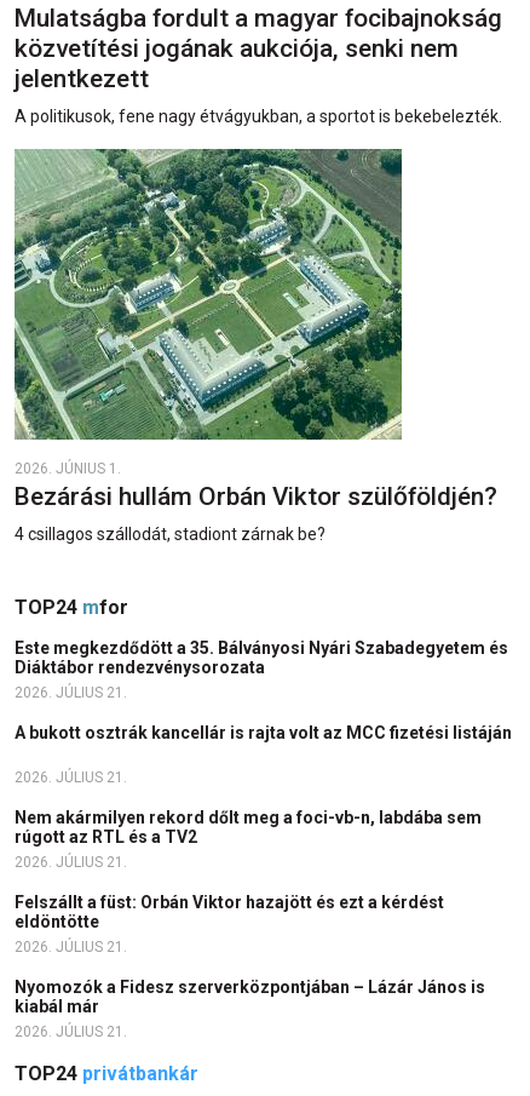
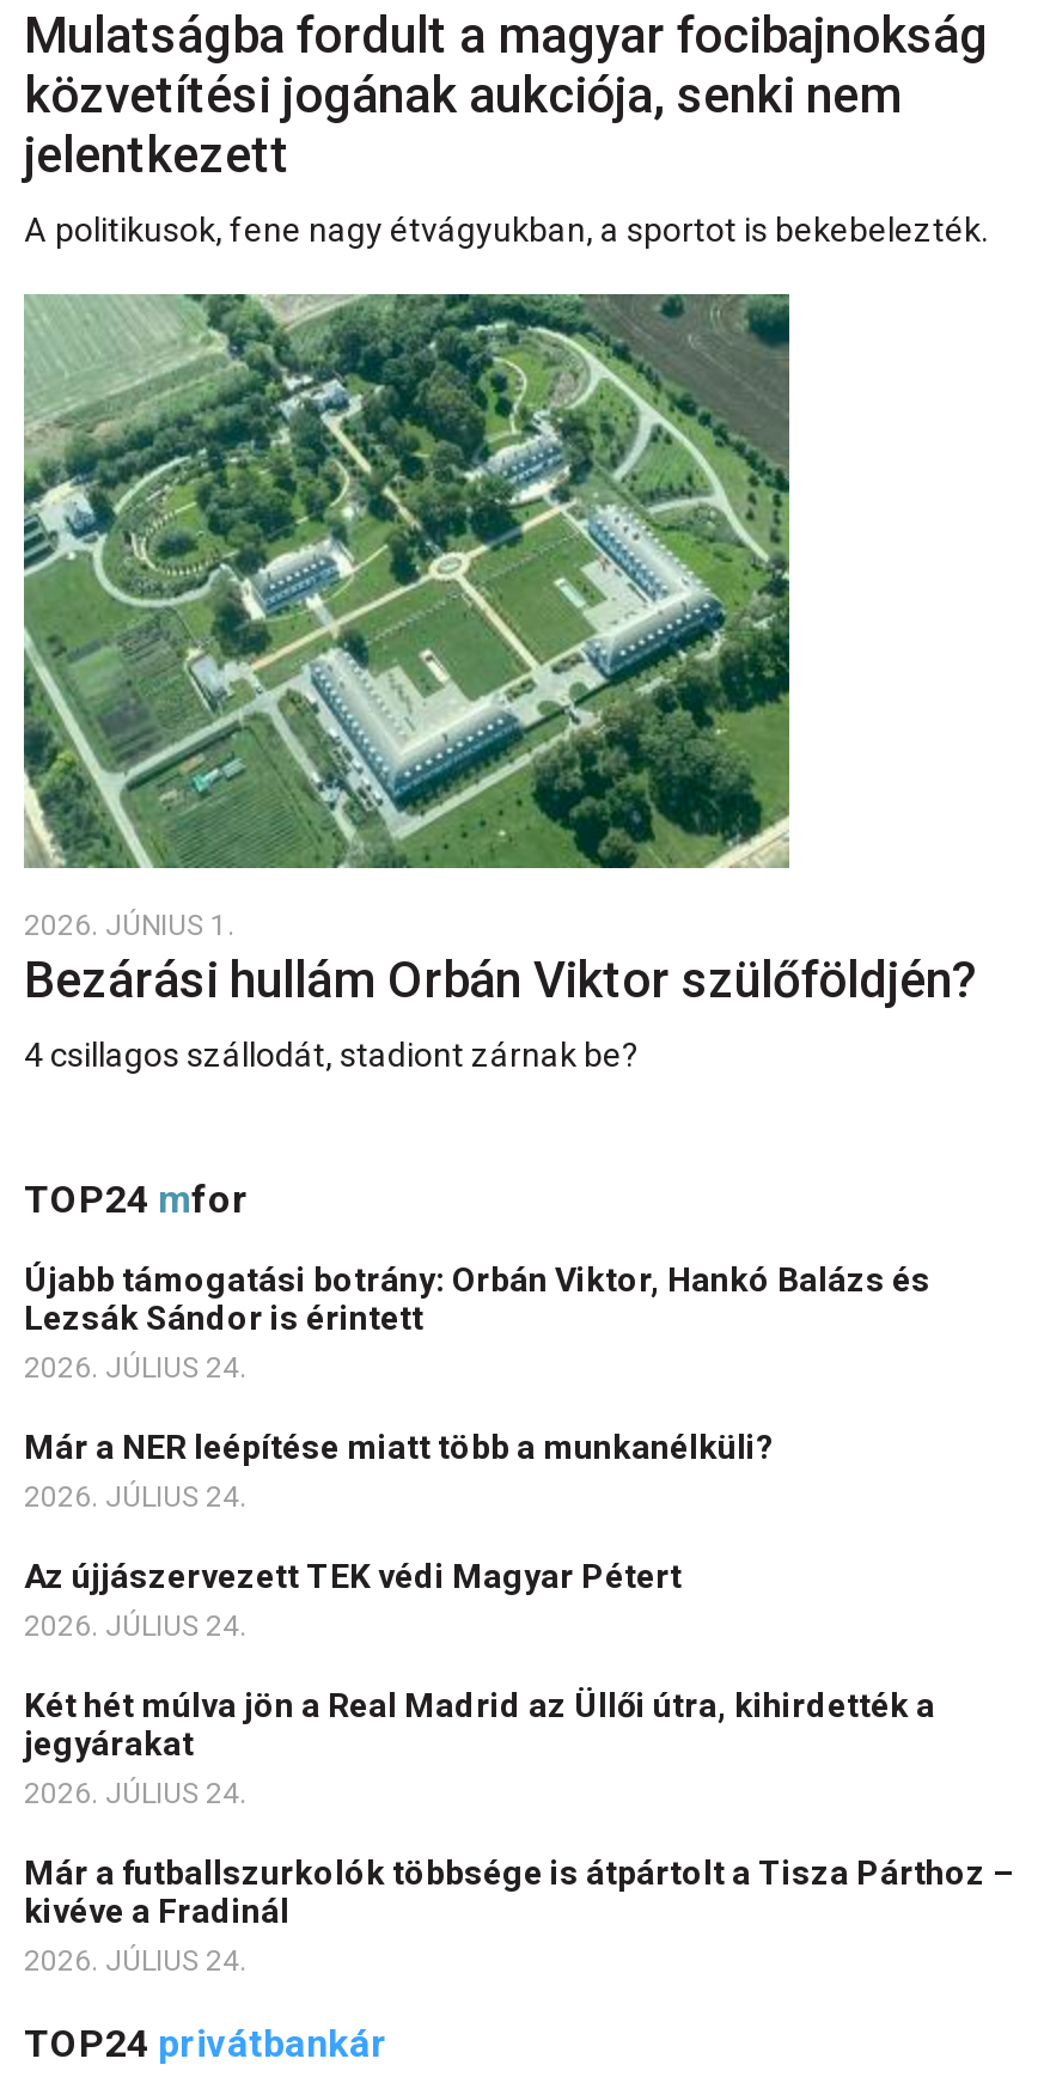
[15,638,512,1040] Este megkezdődött a 35. Bálványosi Nyári Szabadegyetem és | Diáktábor rendezvénysorozata | 2026. JÚLIUS 21. | A bukott osztrák kancellár is rajta volt az MCC fizetési listáján | 2026. JÚLIUS 21. | Nem akármilyen rekord dőlt meg a foci-vb-n, labdába sem | rúgott az RTL és a TV2 | 2026. JÚLIUS 21. | Felszállt a füst: Orbán Viktor hazajött és ezt a kérdést | eldöntötte | 2026. JÚLIUS 21. | Nyomozók a Fidesz szerverközpontjában – Lázár János is | kiabál már | 2026. JÚLIUS 21. -> [24,1260,1014,1978] Újabb támogatási botrány: Orbán Viktor, Hankó Balázs és | Lezsák Sándor is érintett | 2026. JÚLIUS 24. | Már a NER leépítése miatt több a munkanélküli? | 2026. JÚLIUS 24. | Az újjászervezett TEK védi Magyar Pétert | 2026. JÚLIUS 24. | Két hét múlva jön a Real Madrid az Üllői útra, kihirdették a | jegyárakat | 2026. JÚLIUS 24. | Már a futballszurkolók többsége is átpártolt a Tisza Párthoz – | kivéve a Fradinál | 2026. JÚLIUS 24.

